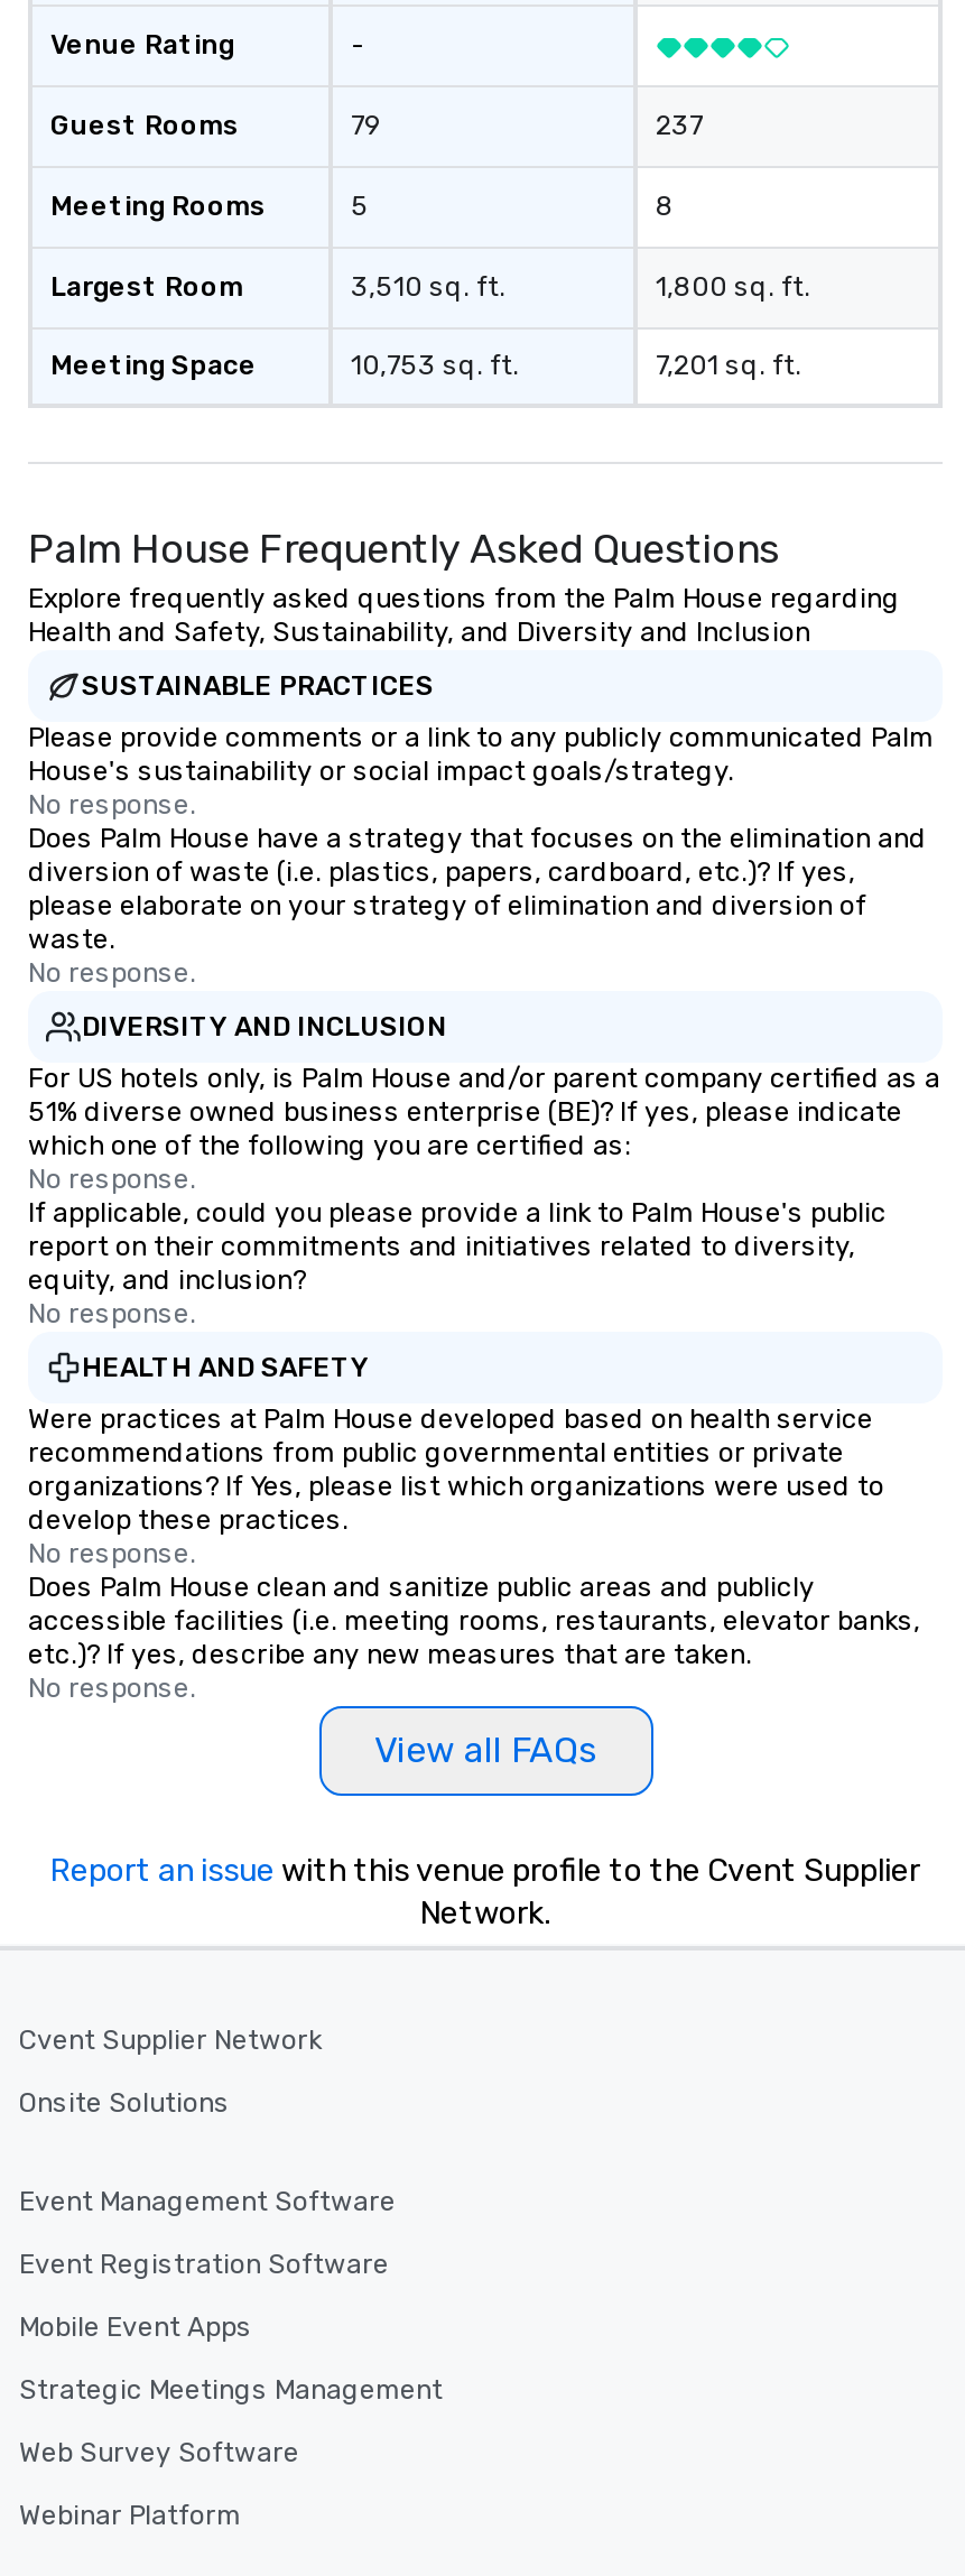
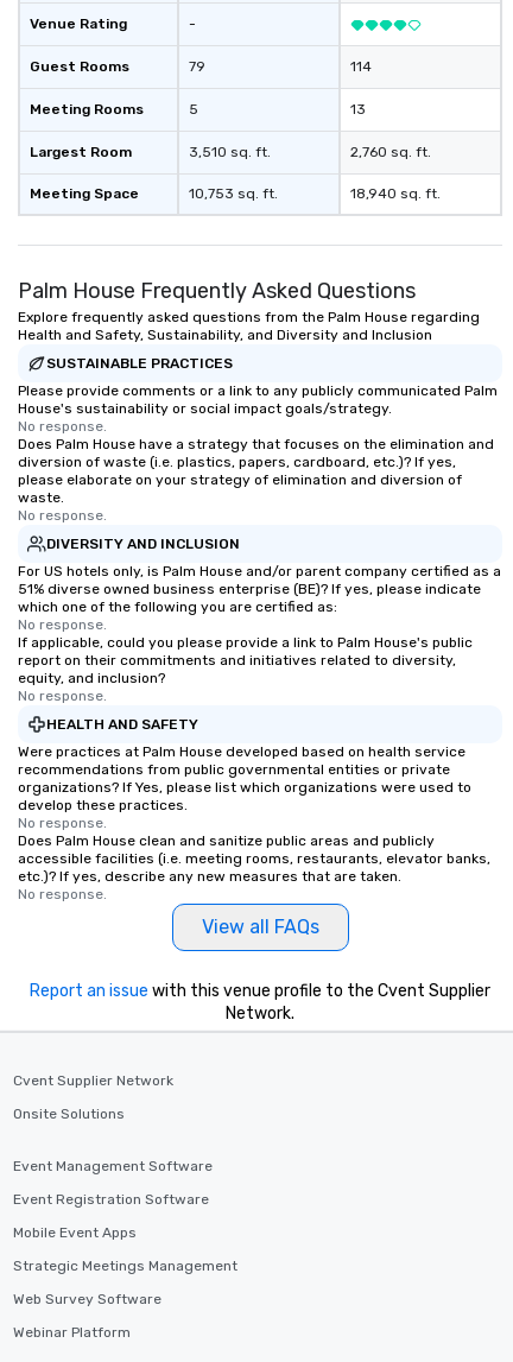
[656,110,703,141] 237 -> [350,58,372,75] 114
[656,191,674,222] 8 -> [350,101,366,118] 13
[656,271,810,303] 1,800 sq. ft. -> [350,144,431,160] 2,760 sq. ft.
[656,350,801,381] 7,201 sq. ft. -> [350,185,441,202] 18,940 sq. ft.

